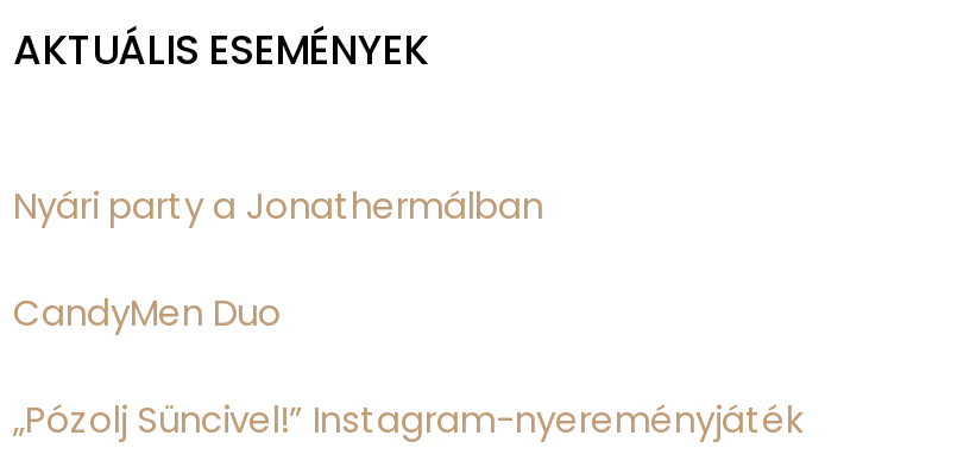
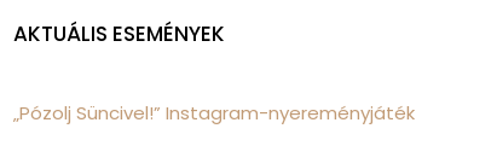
[13,181,543,337] Nyári party a Jonathermálban | CandyMen Duo -> none

